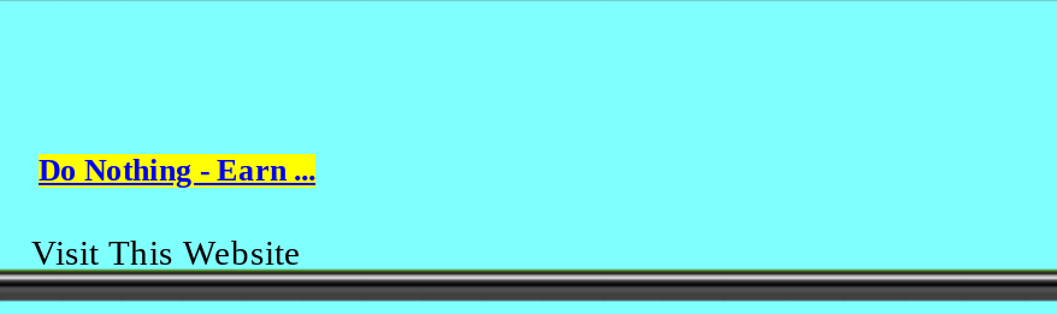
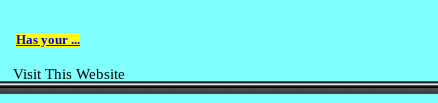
[39,152,315,188] Do Nothing - Earn ... -> [16,32,80,47] Has your ...

